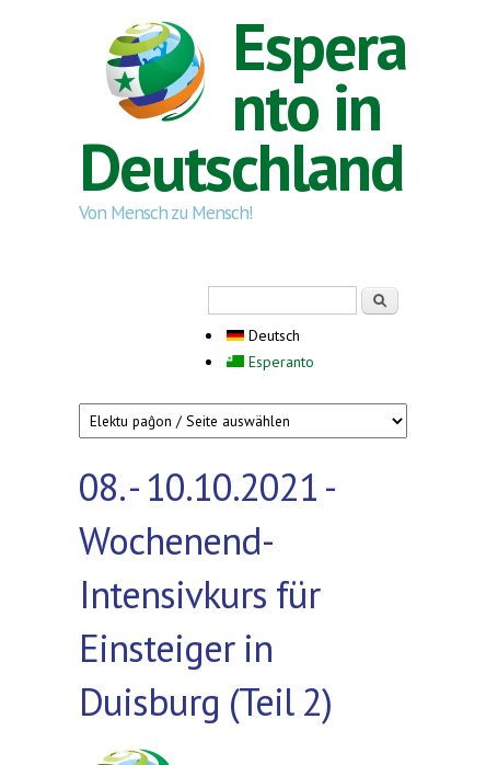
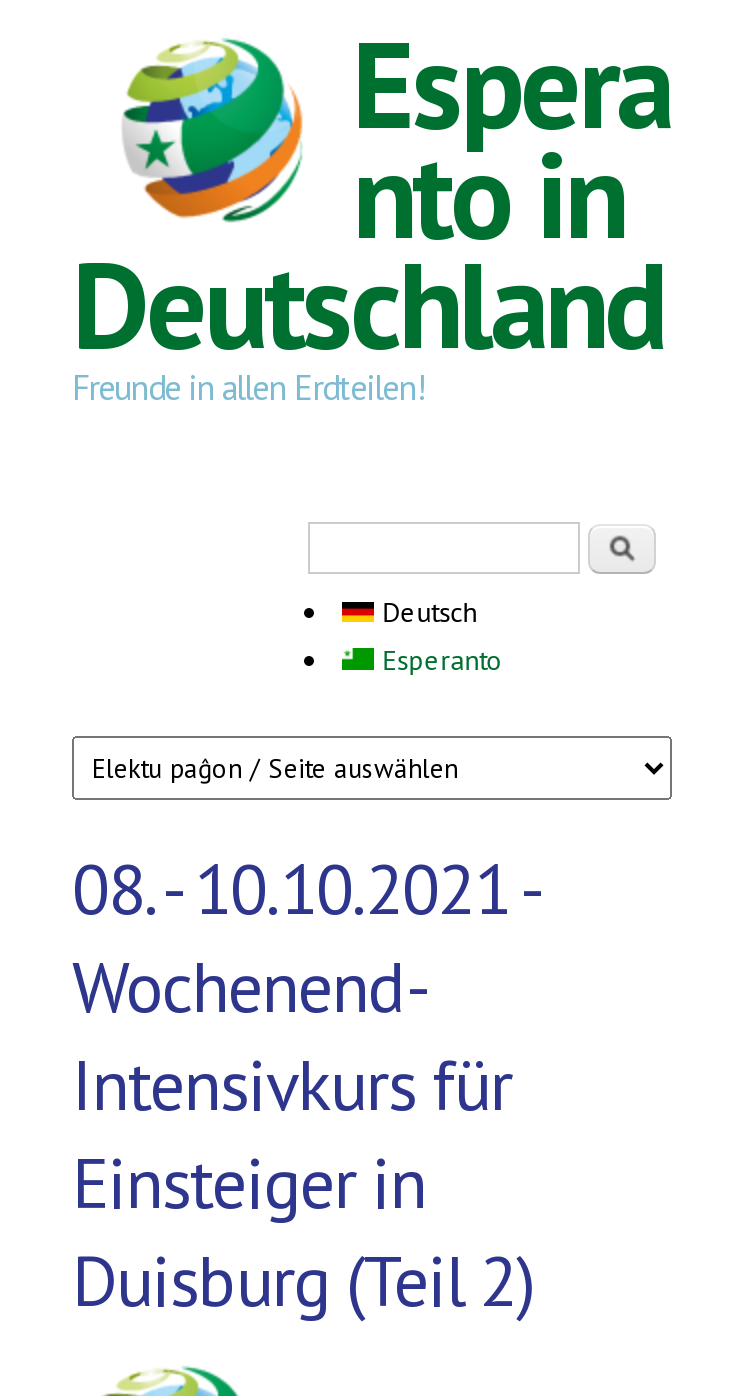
[79,199,253,225] Von Mensch zu Mensch! -> [72,364,424,410] Freunde in allen Erdteilen!

